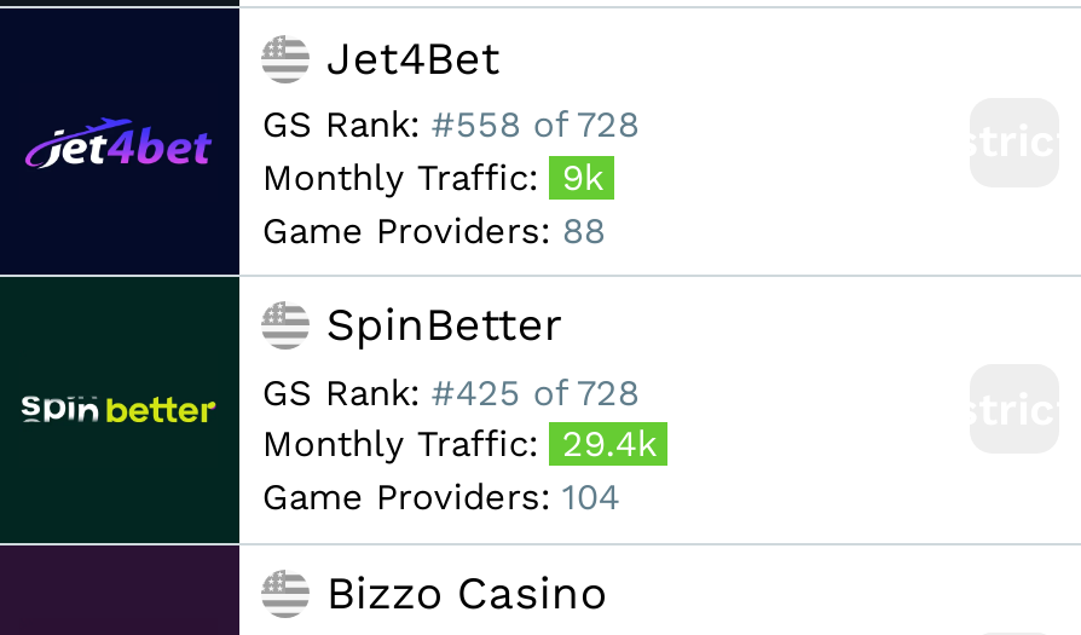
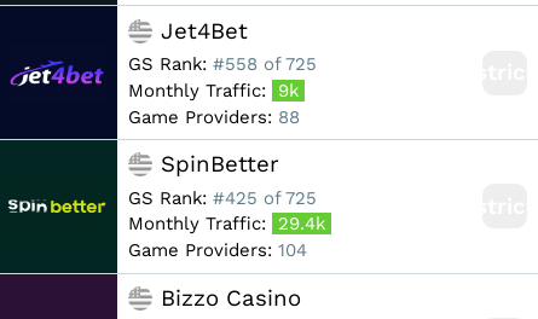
[262,103,639,147] GS Rank: #558 of 728 -> [129,53,317,75] GS Rank: #558 of 725
[262,371,639,414] GS Rank: #425 of 728 -> [129,187,317,209] GS Rank: #425 of 725

